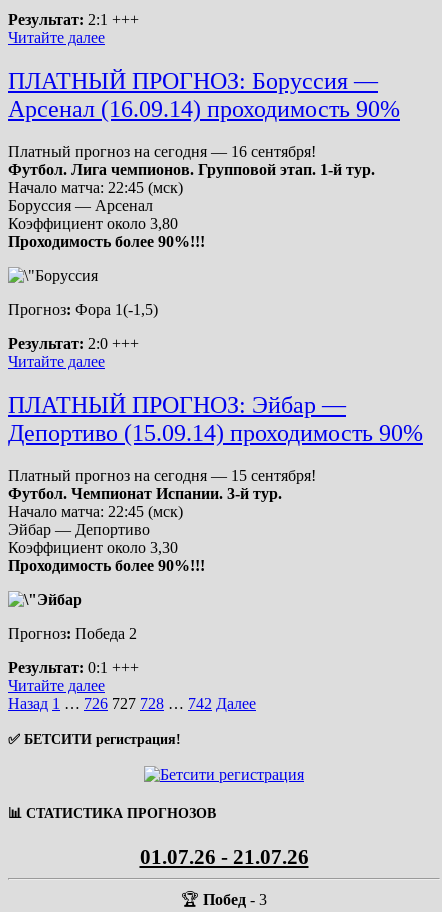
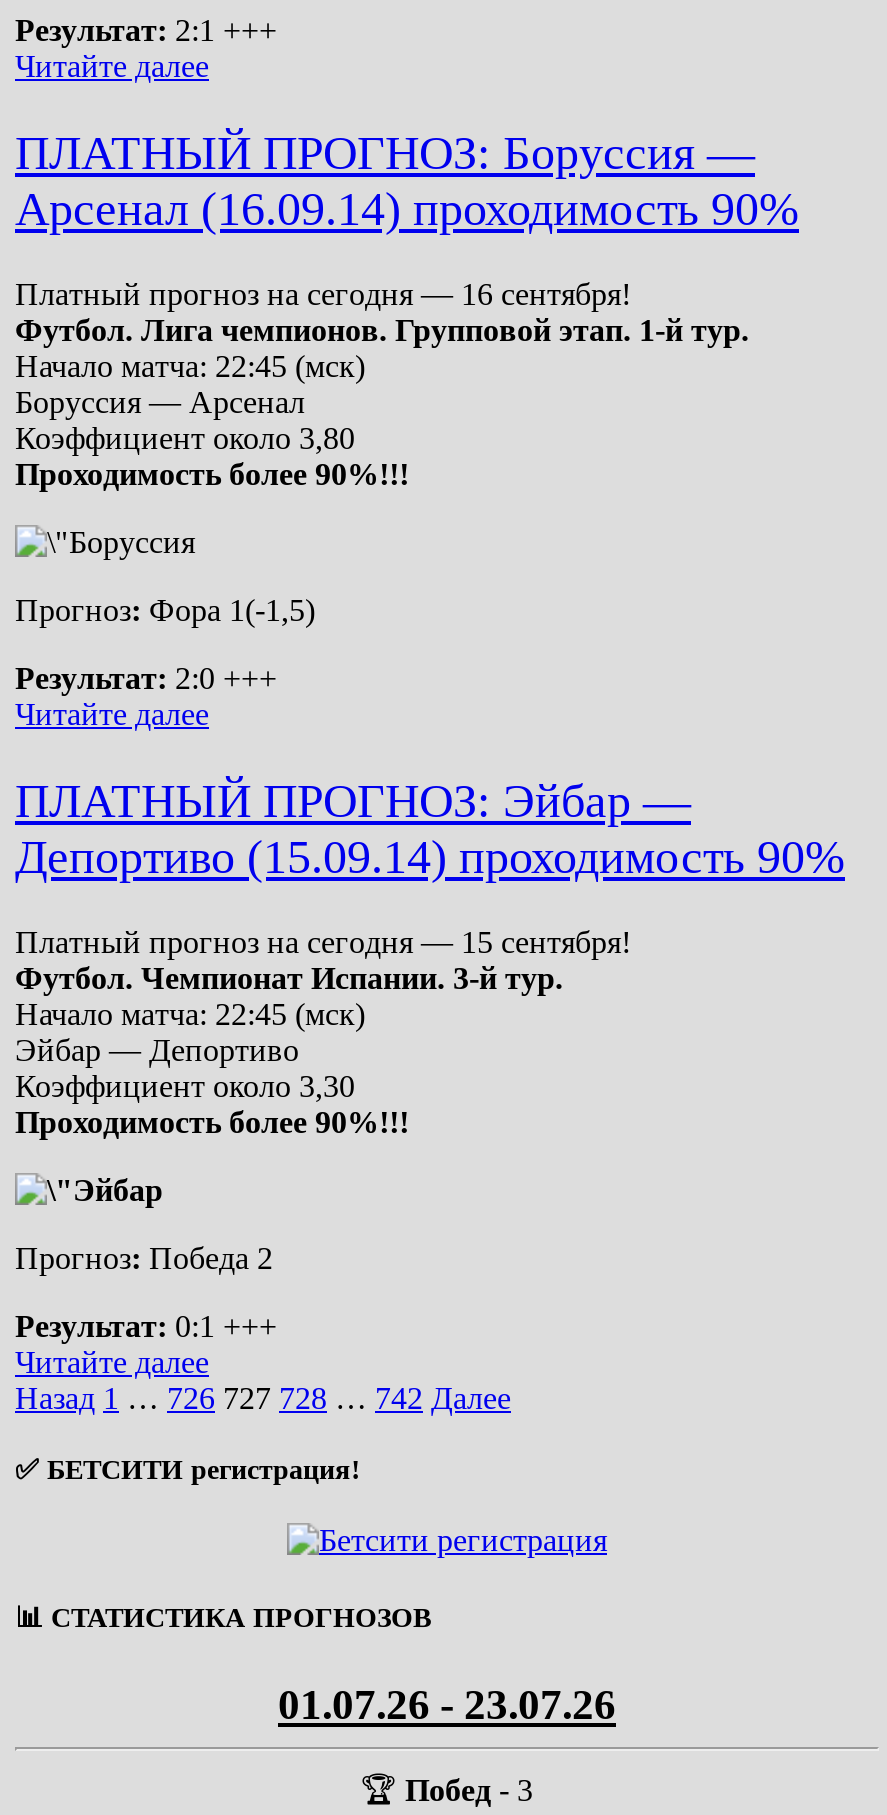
[139,845,308,869] 01.07.26 - 21.07.26 -> [278,1682,616,1730] 01.07.26 - 23.07.26

